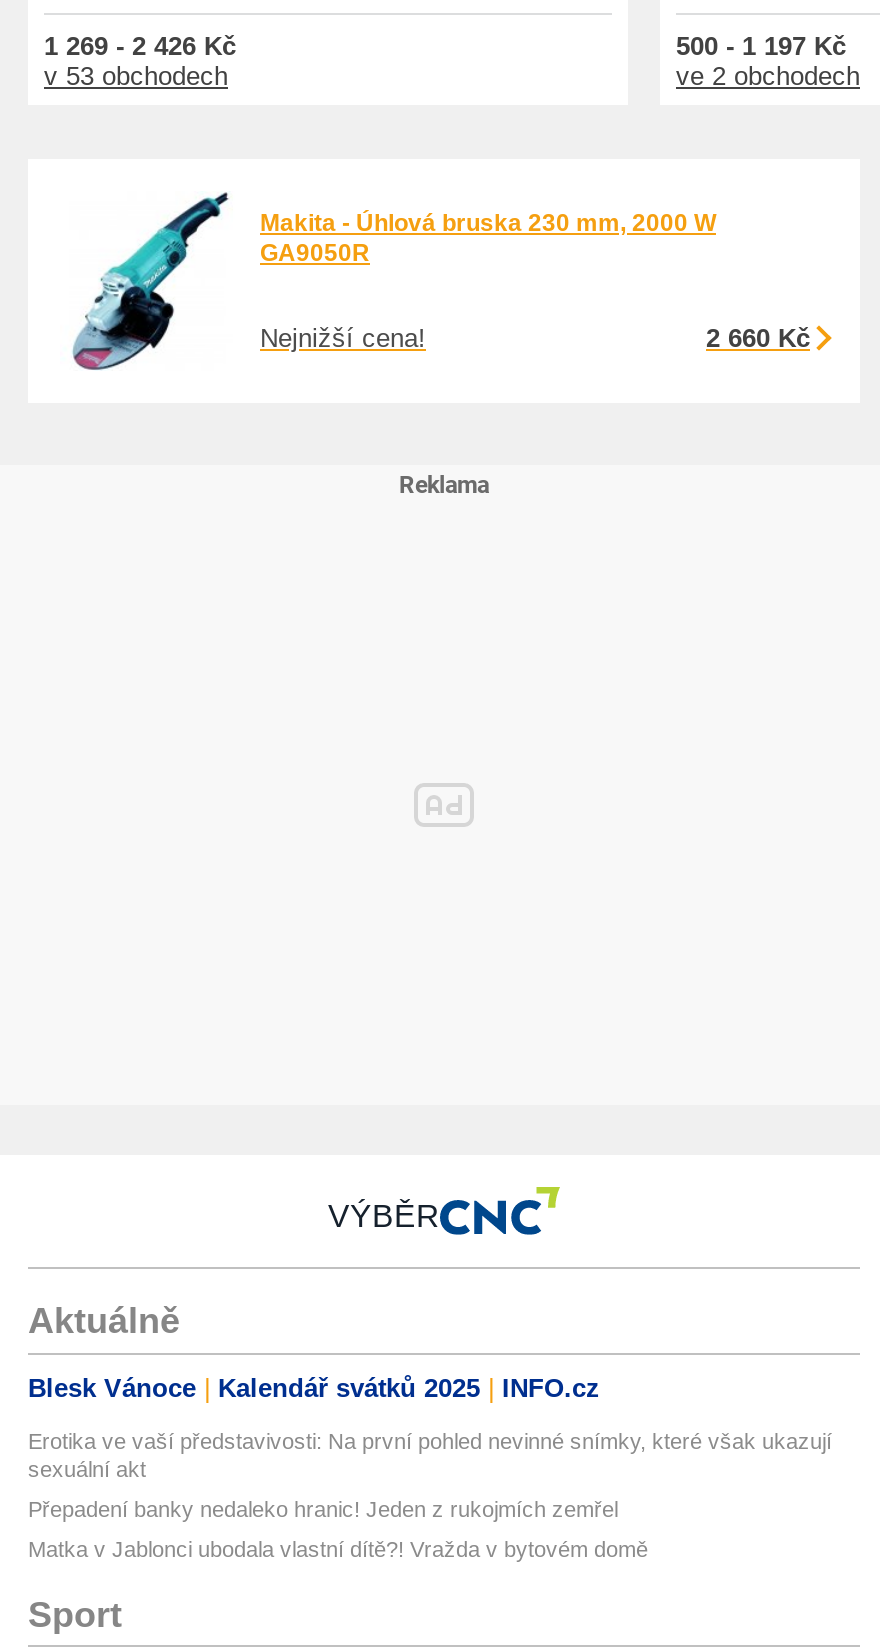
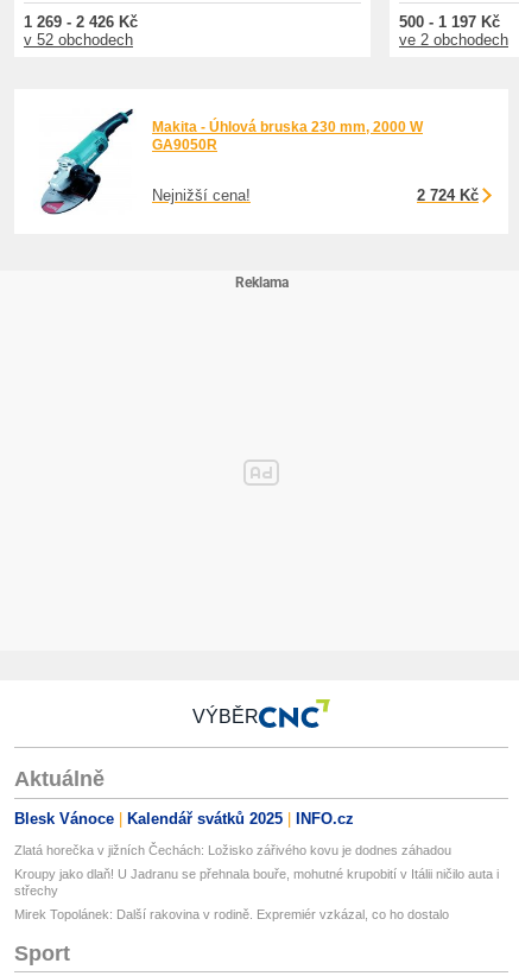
[44,61,228,91] v 53 obchodech -> [24,31,133,49] v 52 obchodech
[706,322,810,352] 2 660 Kč -> [417,186,479,204] 2 724 Kč
[28,1429,832,1481] Erotika ve vaší představivosti: Na první pohled nevinné snímky, které však ukazují | sexuální akt -> [14,843,451,857] Zlatá horečka v jižních Čechách: Ložisko zářivého kovu je dodnes záhadou
[28,1497,618,1521] Přepadení banky nedaleko hranic! Jeden z rukojmích zemřel -> [14,867,499,897] Kroupy jako dlaň! U Jadranu se přehnala bouře, mohutné krupobití v Itálii ničilo auta i | střechy
[28,1537,648,1561] Matka v Jablonci ubodala vlastní dítě?! Vražda v bytovém domě -> [14,907,449,921] Mirek Topolánek: Další rakovina v rodině. Expremiér vzkázal, co ho dostalo

